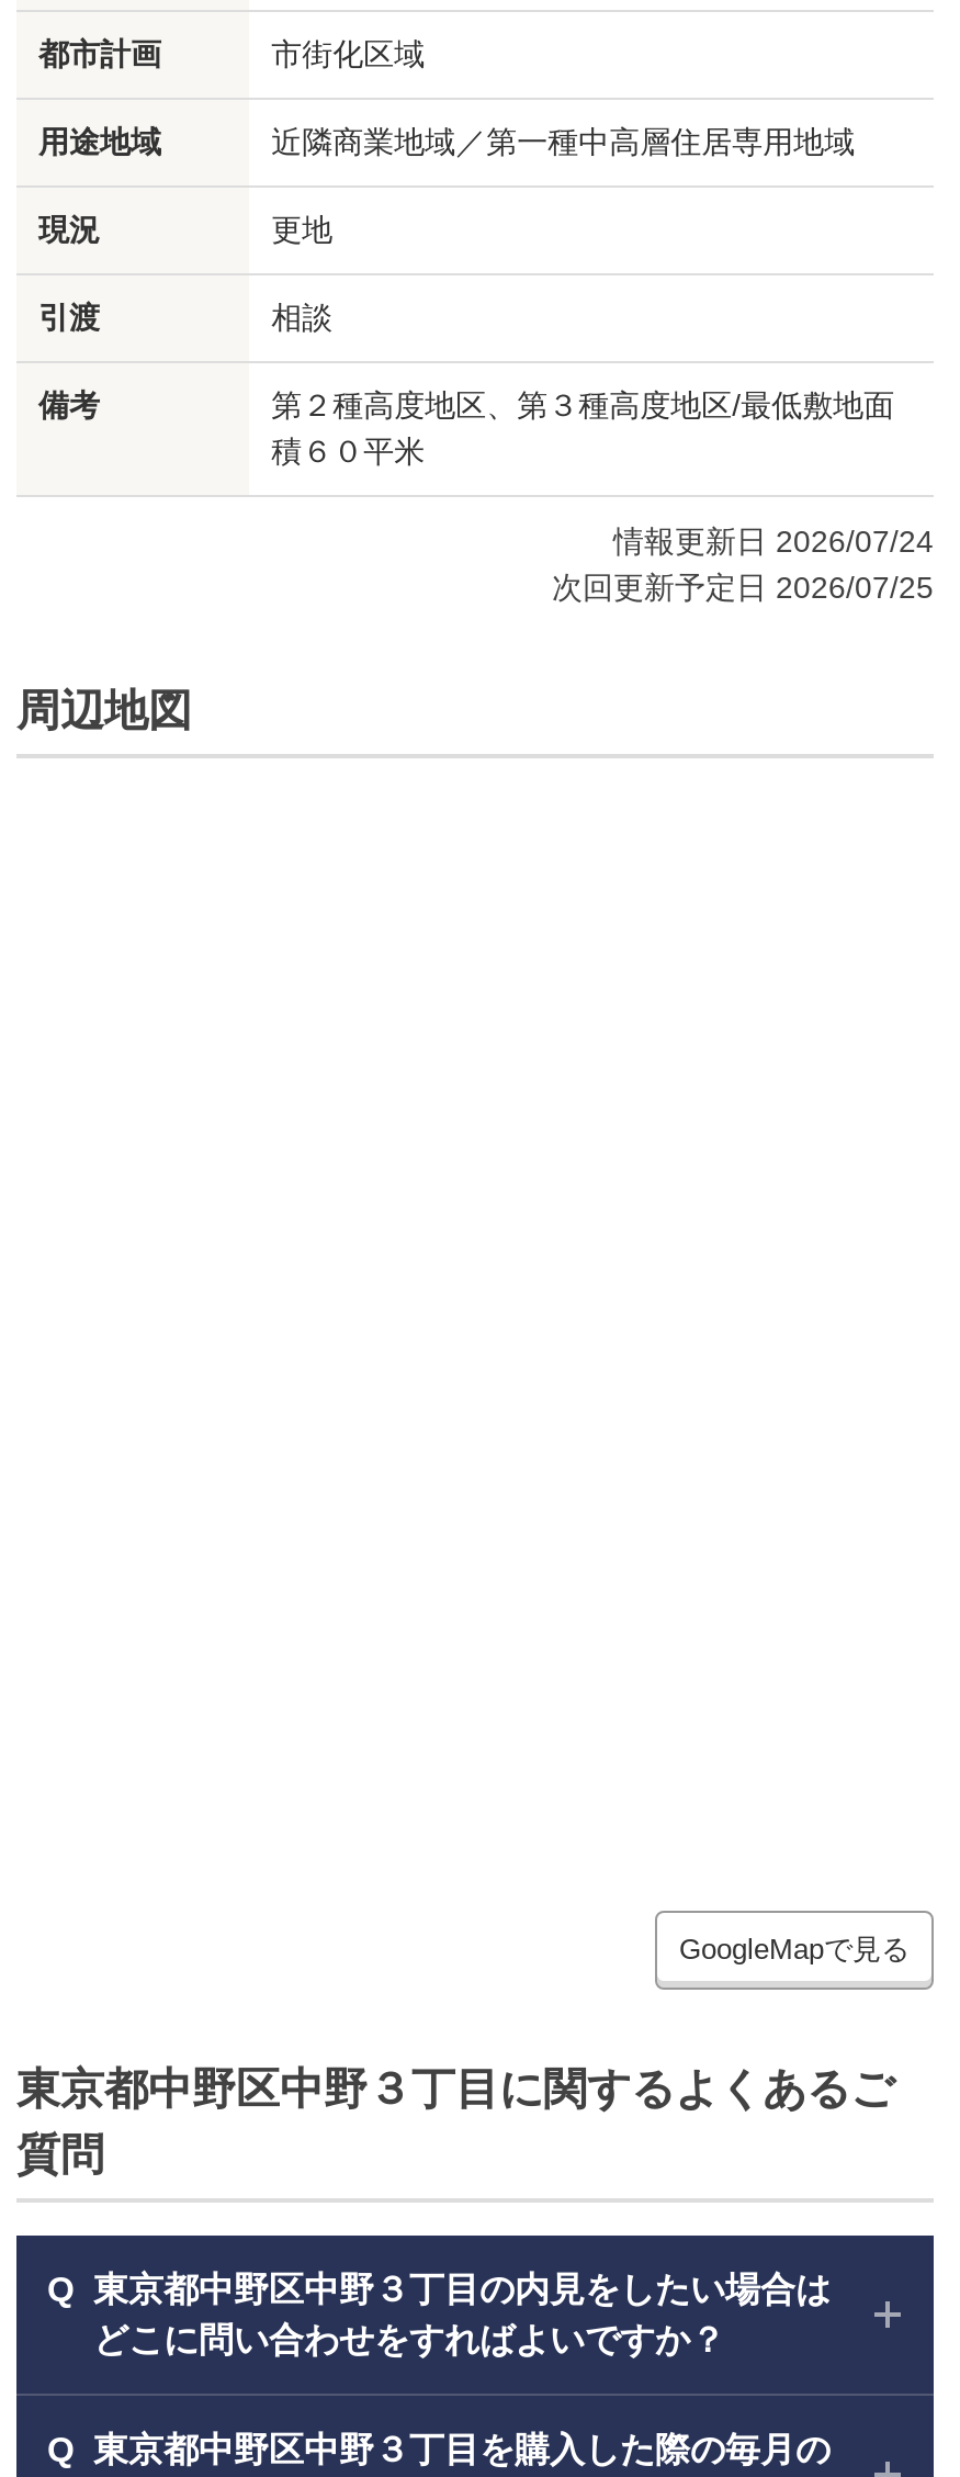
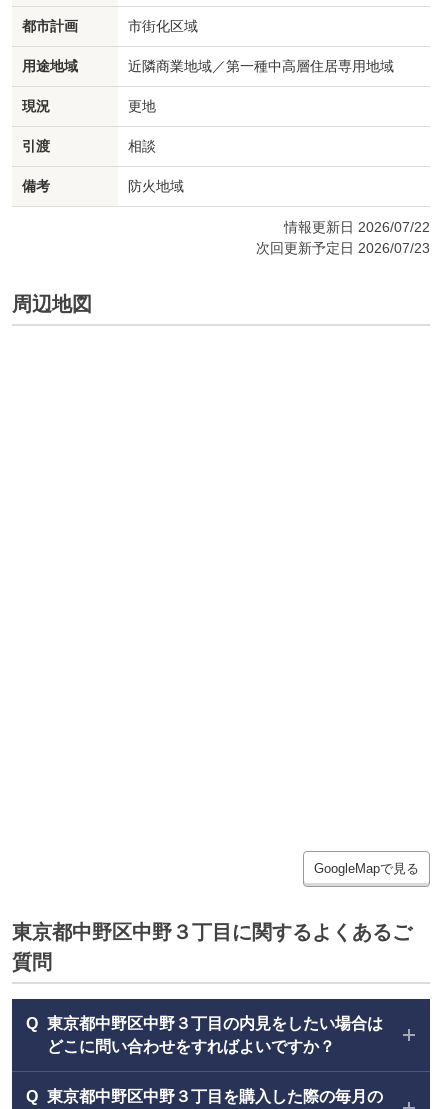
[271,388,895,469] 第２種高度地区、第３種高度地区/最低敷地面 | 積６０平米 -> [128,178,184,194] 防火地域
[552,524,934,605] 情報更新日 2026/07/24 | 次回更新予定日 2026/07/25 -> [256,219,430,256] 情報更新日 2026/07/22 | 次回更新予定日 2026/07/23

